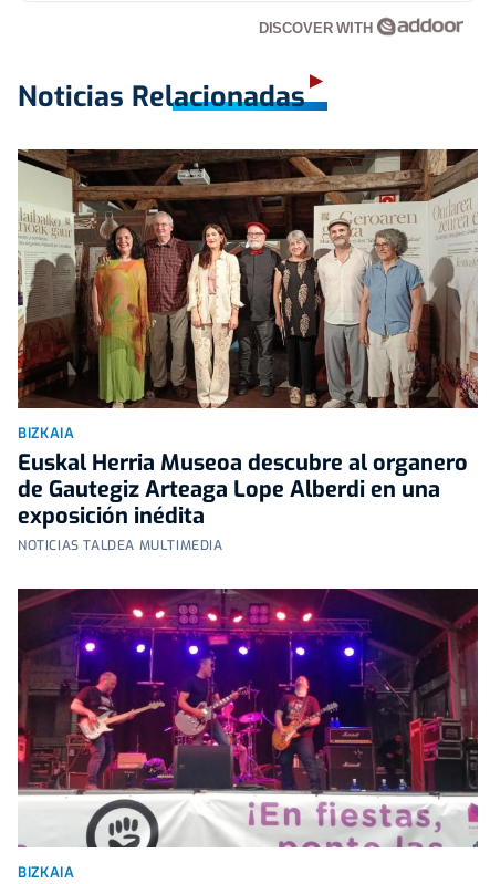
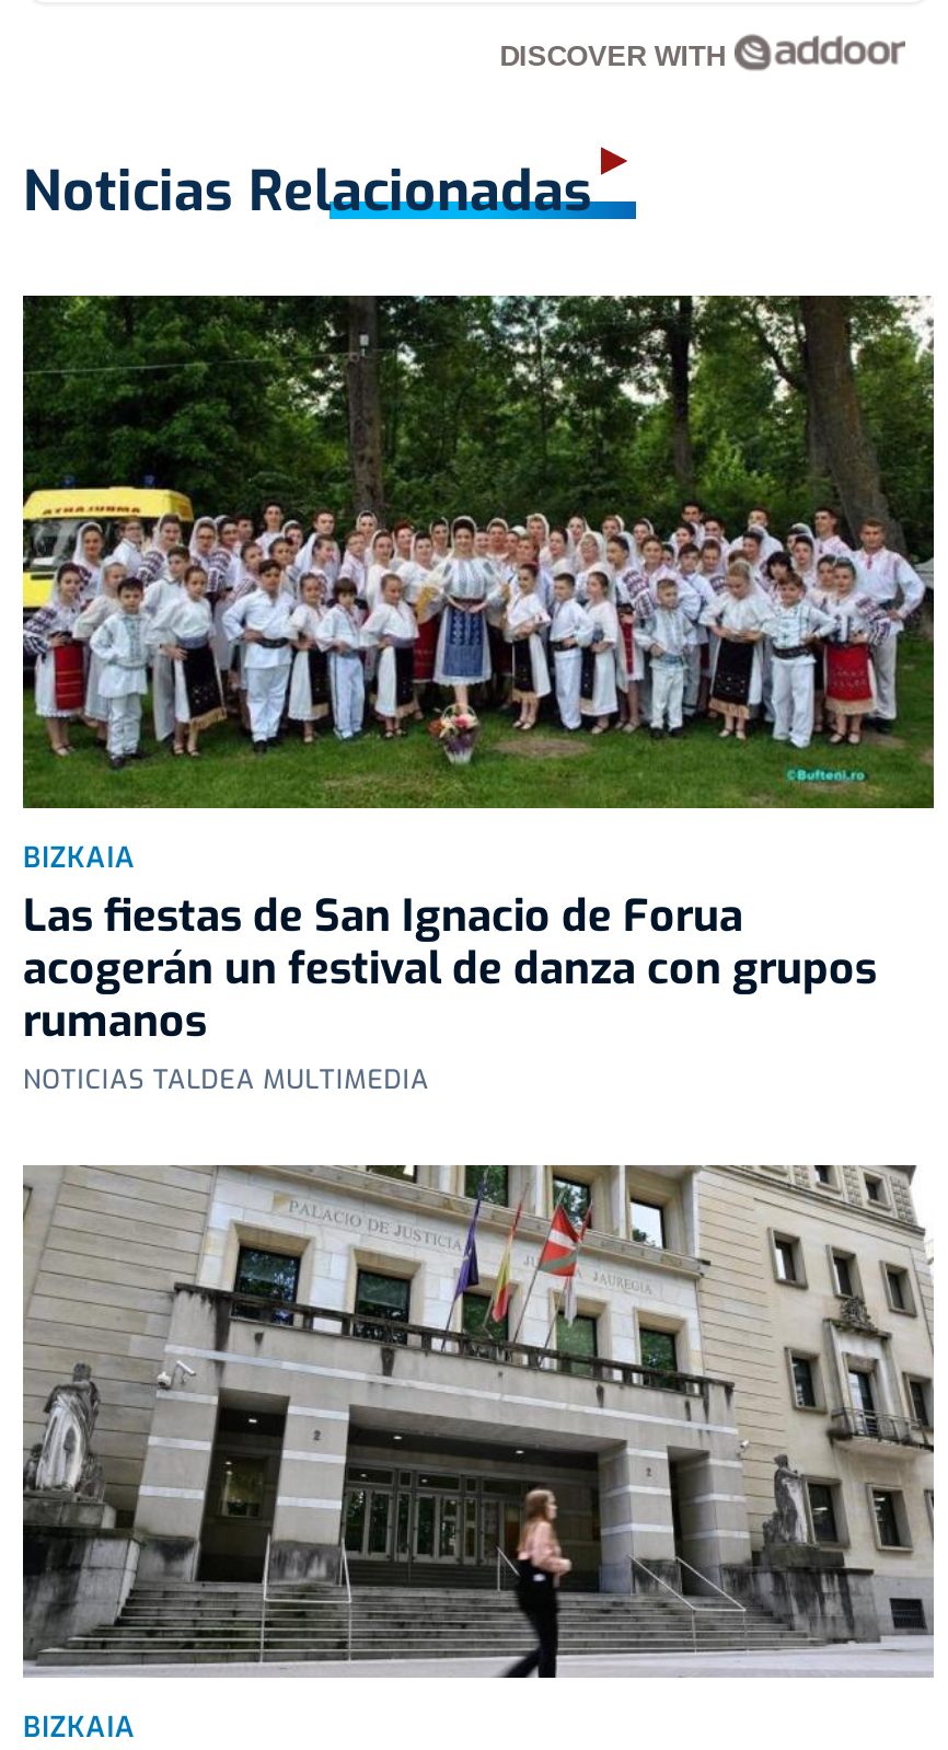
[17,148,479,531] [image] | Euskal Herria Museoa descubre al organero | de Gautegiz Arteaga Lope Alberdi en una | exposición inédita -> [21,293,936,1050] [image] | Las fiestas de San Ignacio de Forua | acogerán un festival de danza con grupos | rumanos
[17,587,479,849] [image] -> [21,1163,934,1680] [image]

